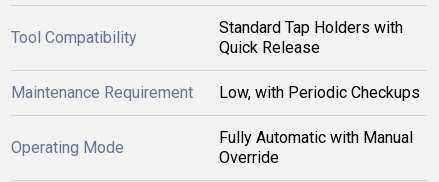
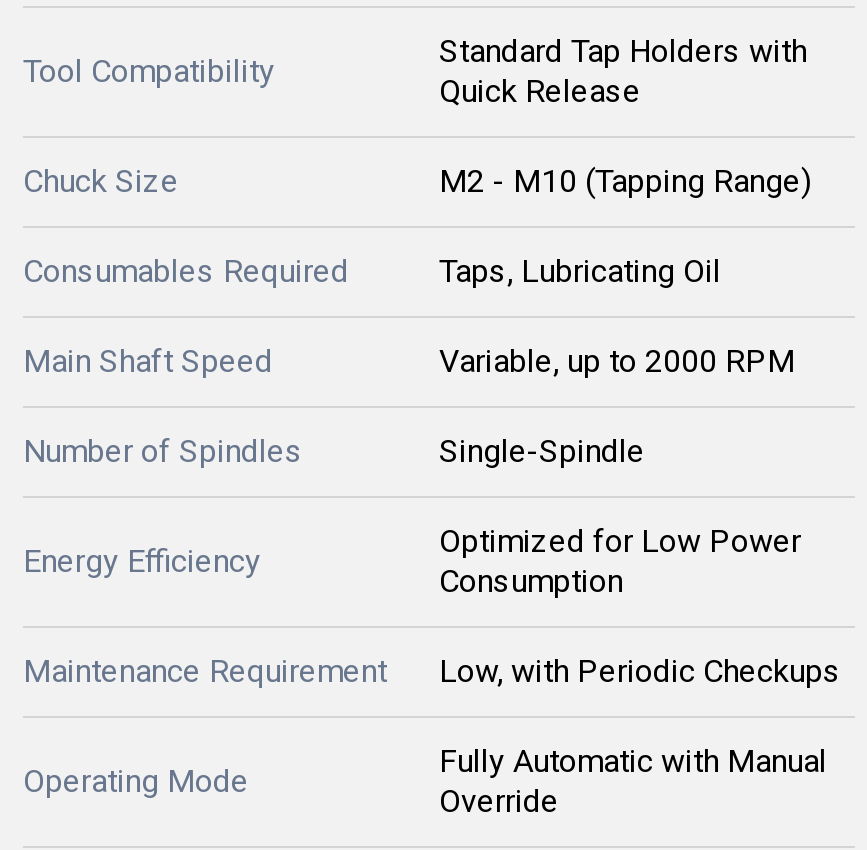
none -> [23,162,811,580] Chuck Size | M2 - M10 (Tapping Range) | Consumables Required | Taps, Lubricating Oil | Main Shaft Speed | Variable, up to 2000 RPM | Number of Spindles | Single-Spindle | Energy Efficiency
none -> [439,522,801,600] Optimized for Low Power | Consumption

